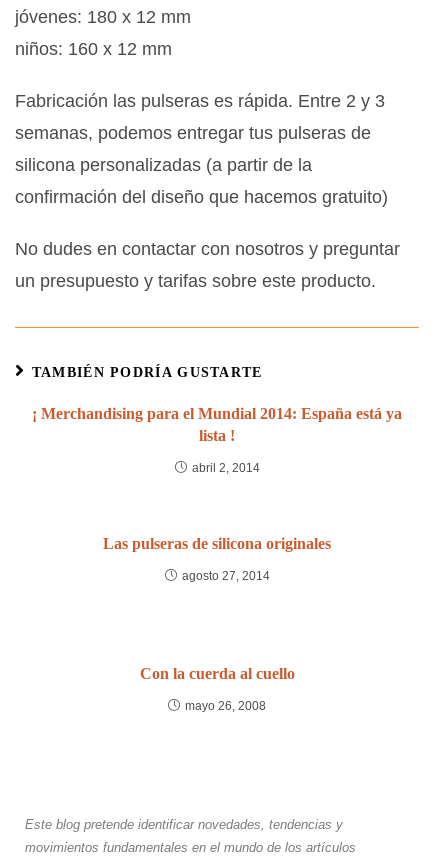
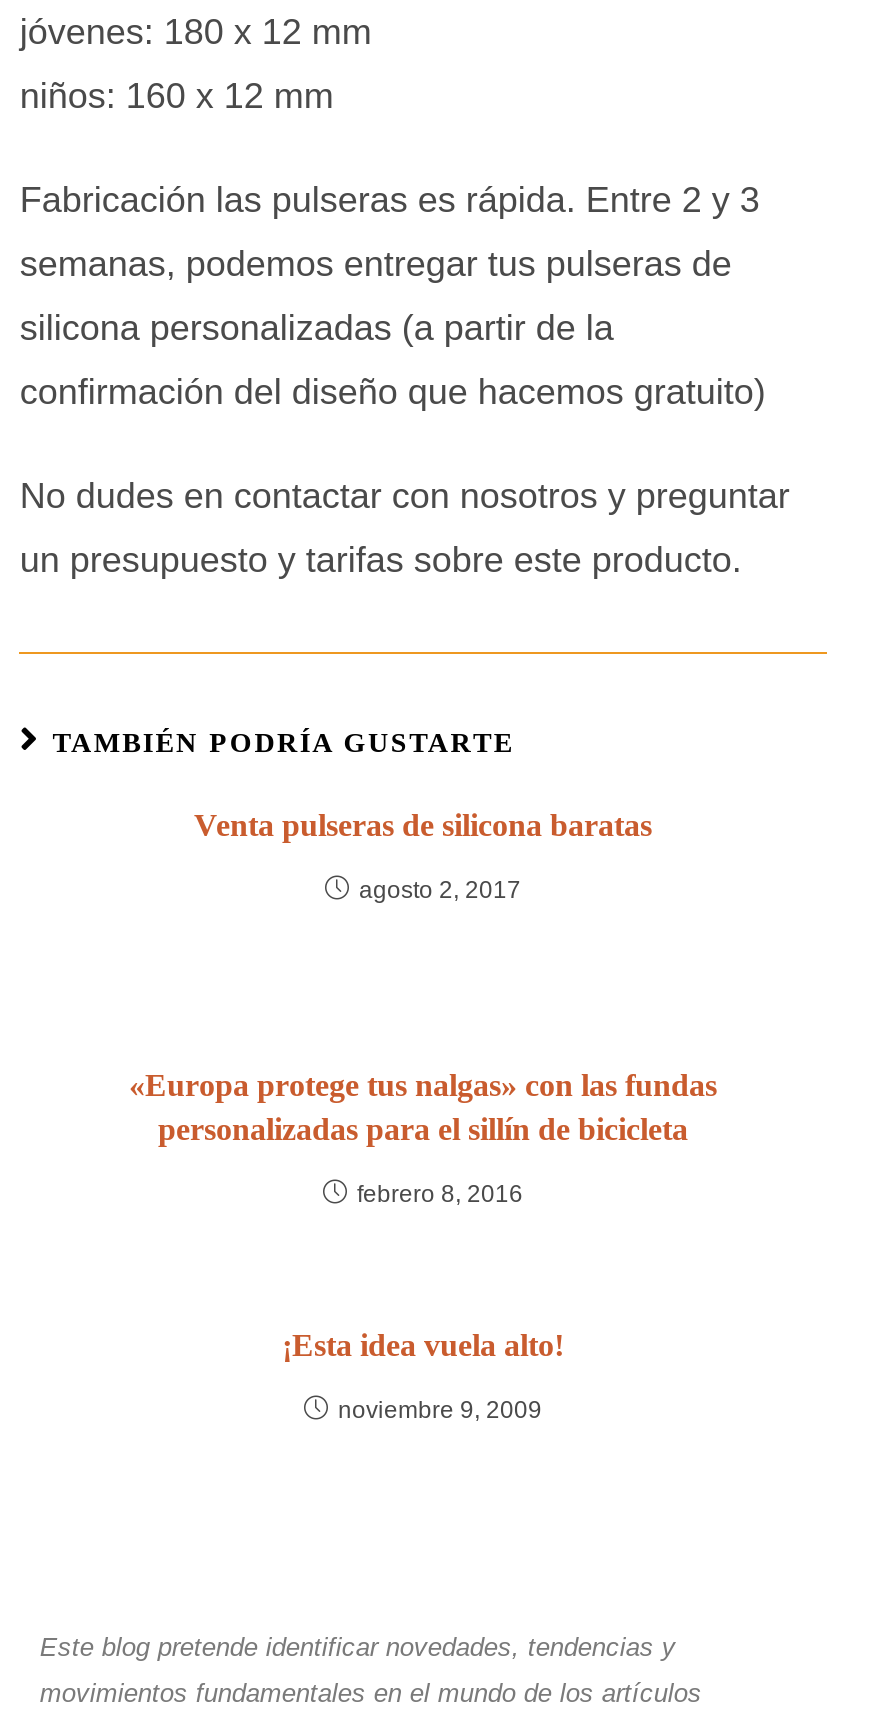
[32,405,402,444] ¡ Merchandising para el Mundial 2014: España está ya | lista ! -> [194,809,652,843] Venta pulseras de silicona baratas
[191,461,259,475] abril 2, 2014 -> [359,877,521,905] agosto 2, 2017
[103,535,331,552] Las pulseras de silicona originales -> [129,1069,717,1147] «Europa protege tus nalgas» con las fundas | personalizadas para el sillín de bicicleta
[181,569,269,583] agosto 27, 2014 -> [357,1181,523,1209] febrero 8, 2016
[139,665,294,682] Con la cuerda al cuello -> [282,1329,564,1363] ¡Esta idea vuela alto!
[185,699,266,713] mayo 26, 2008 -> [338,1397,542,1425] noviembre 9, 2009

